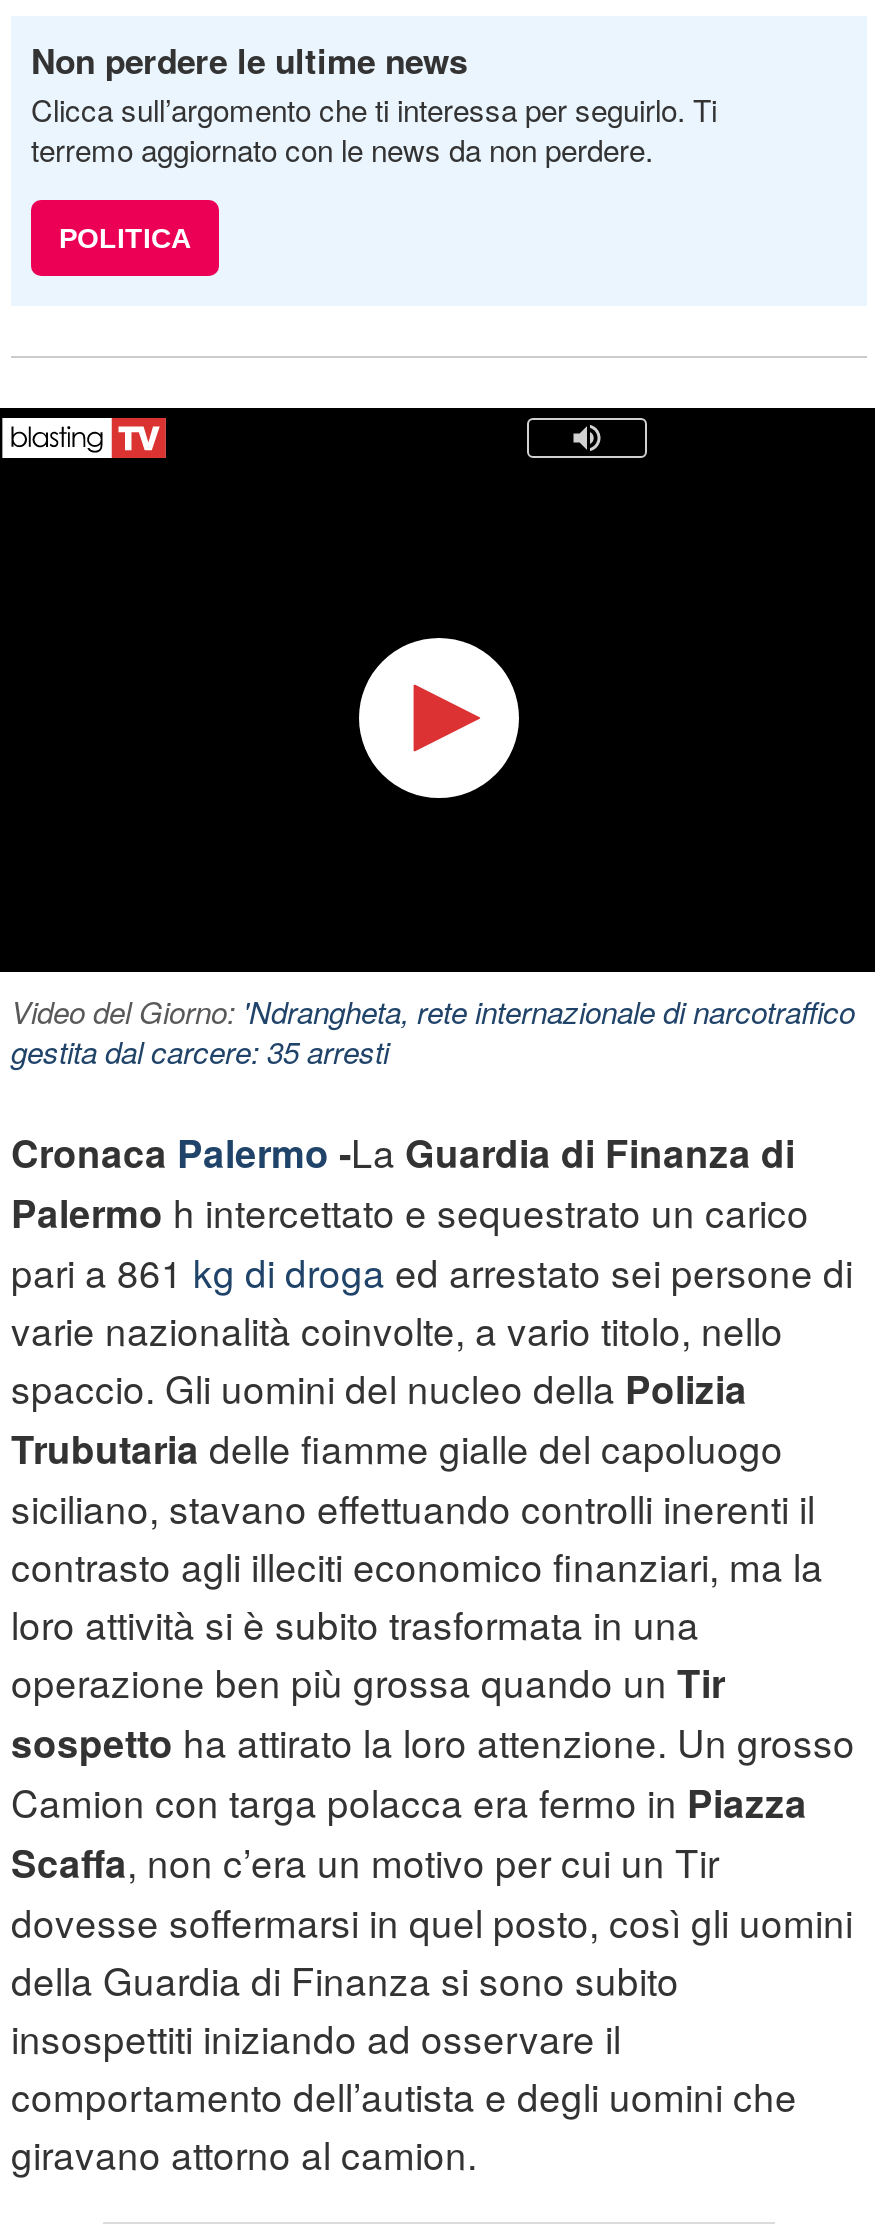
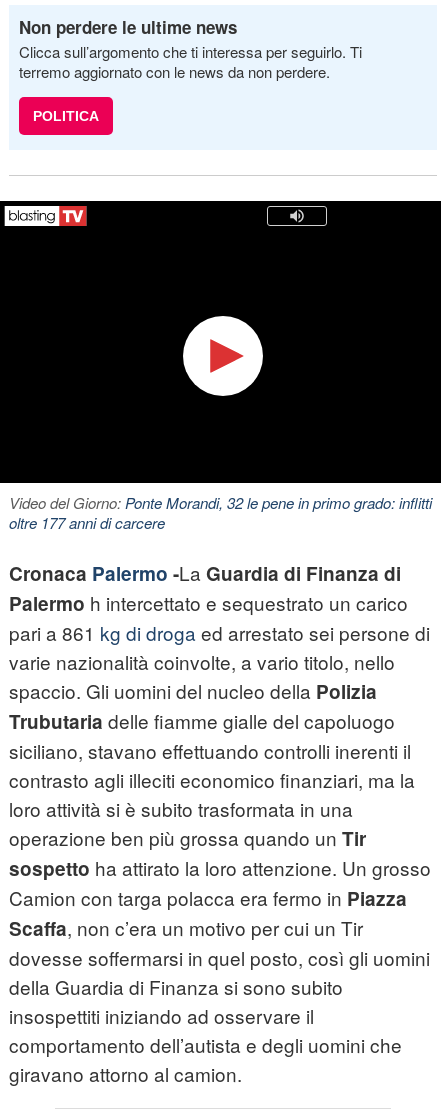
[11,991,855,1073] Video del Giorno: 'Ndrangheta, rete internazionale di narcotraffico | gestita dal carcere: 35 arresti -> [9,492,432,533] Video del Giorno: Ponte Morandi, 32 le pene in primo grado: inflitti | oltre 177 anni di carcere

